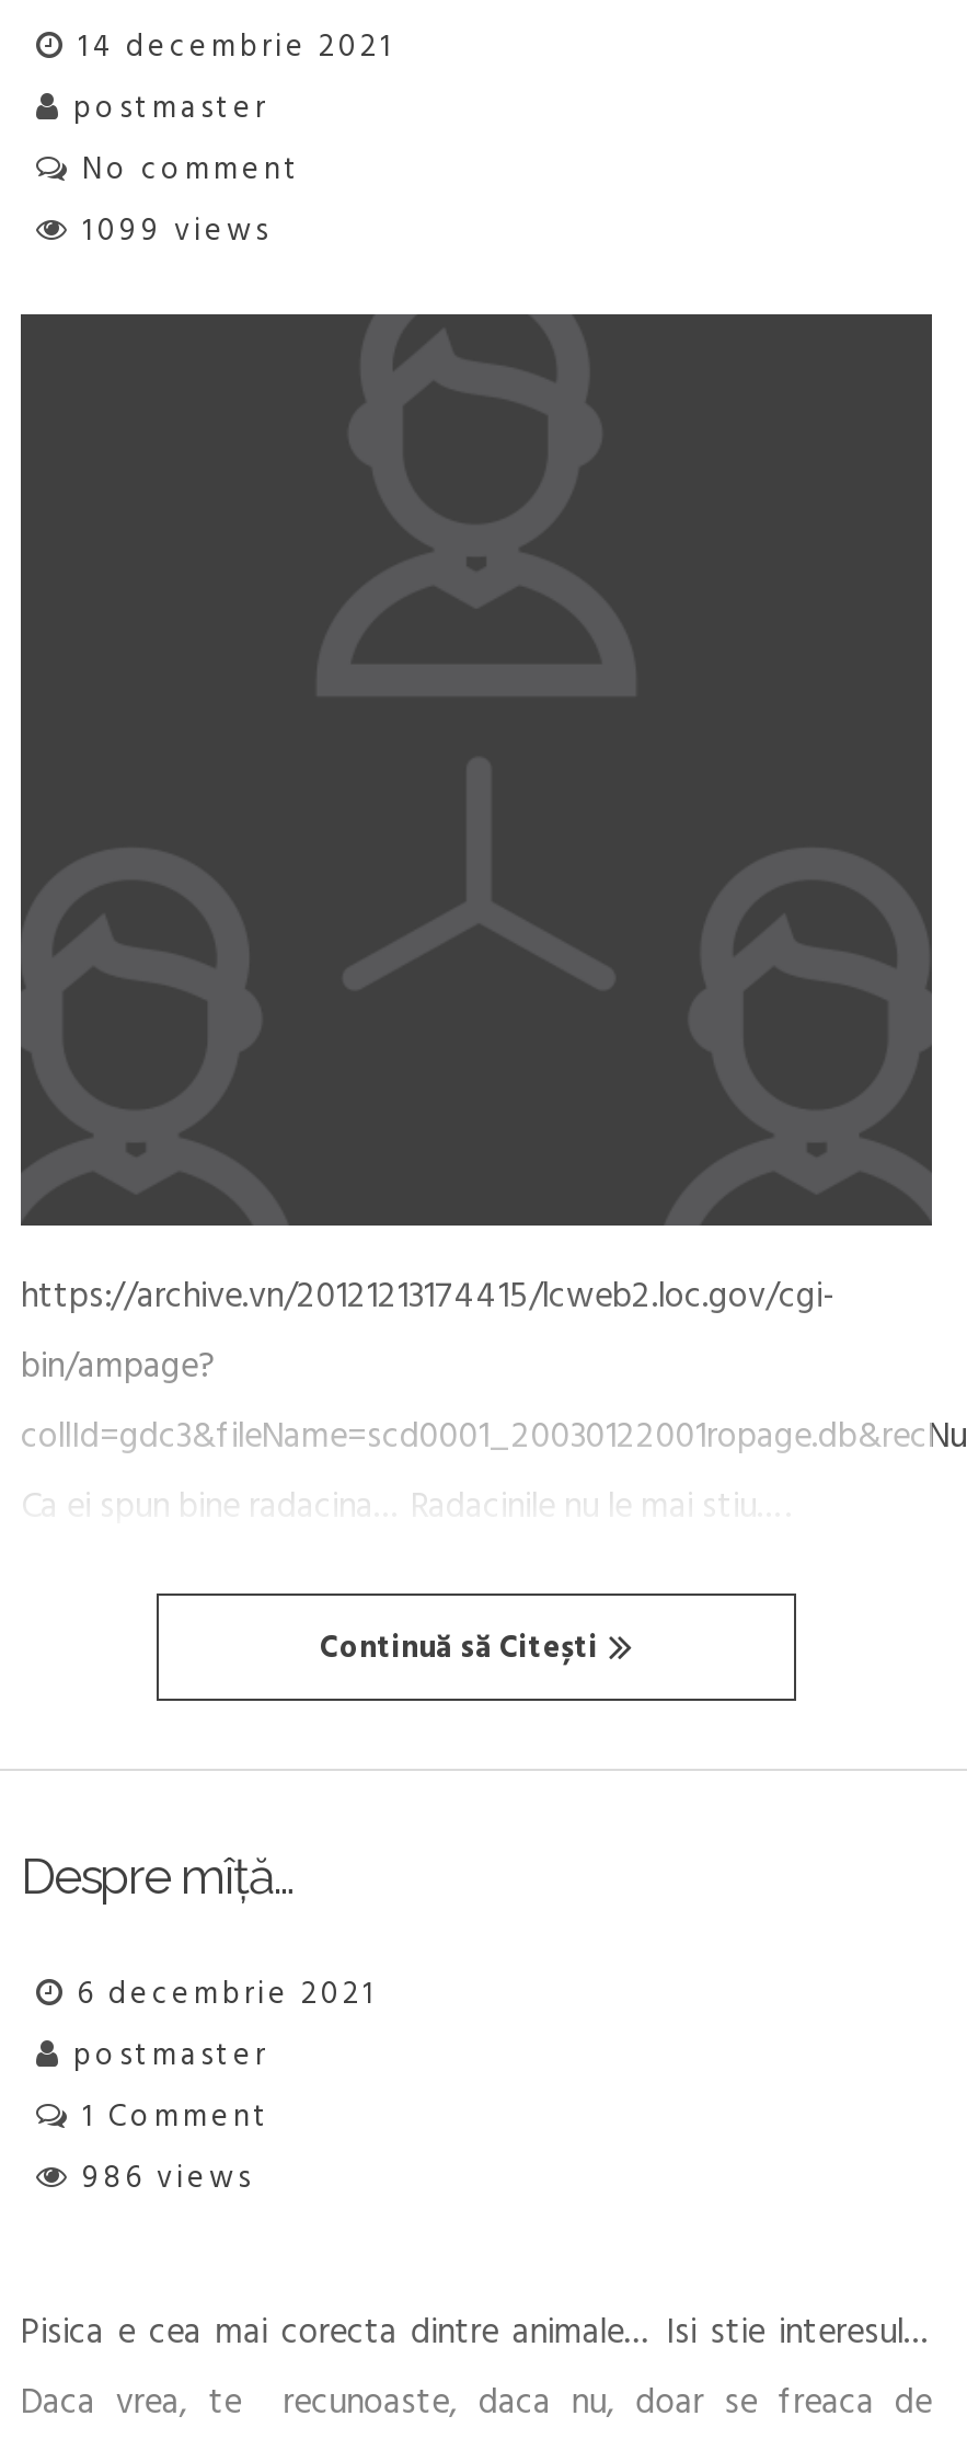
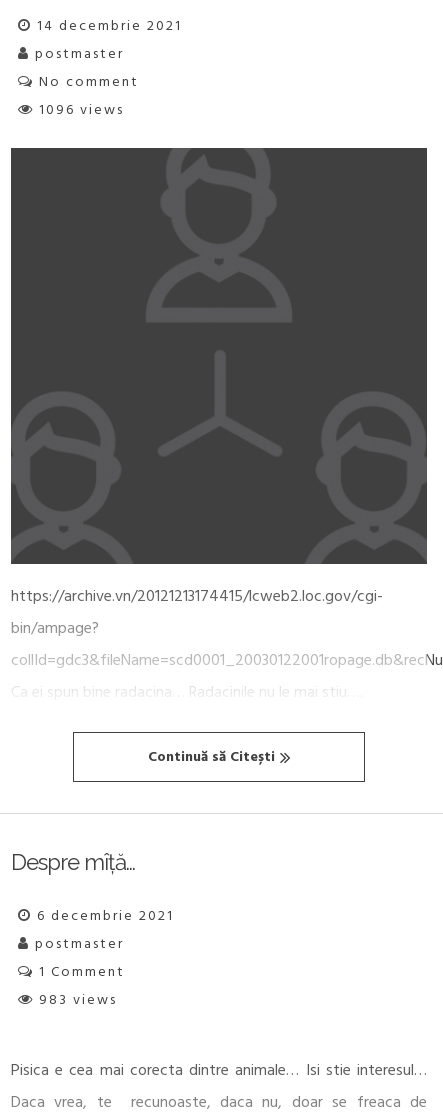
[82,204,270,254] 1099 views -> [39,98,124,121] 1096 views
[82,2152,253,2202] 986 views -> [39,988,117,1011] 983 views

